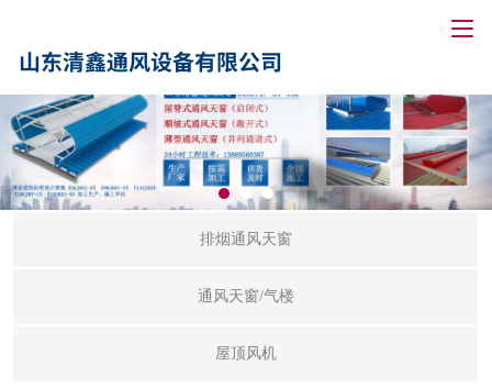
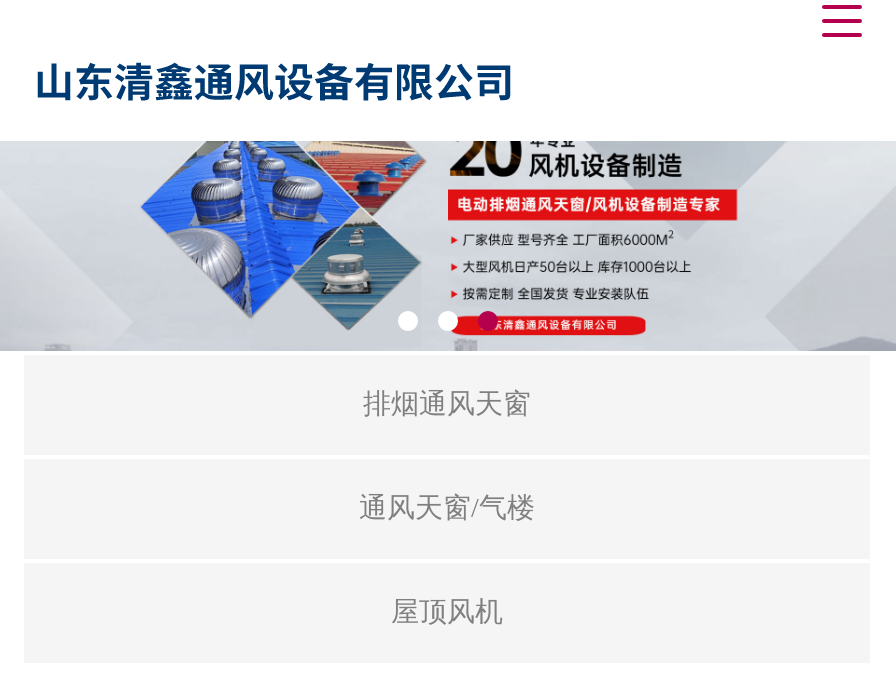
[3,93,489,210] [image] -> [6,139,890,349] [image]

